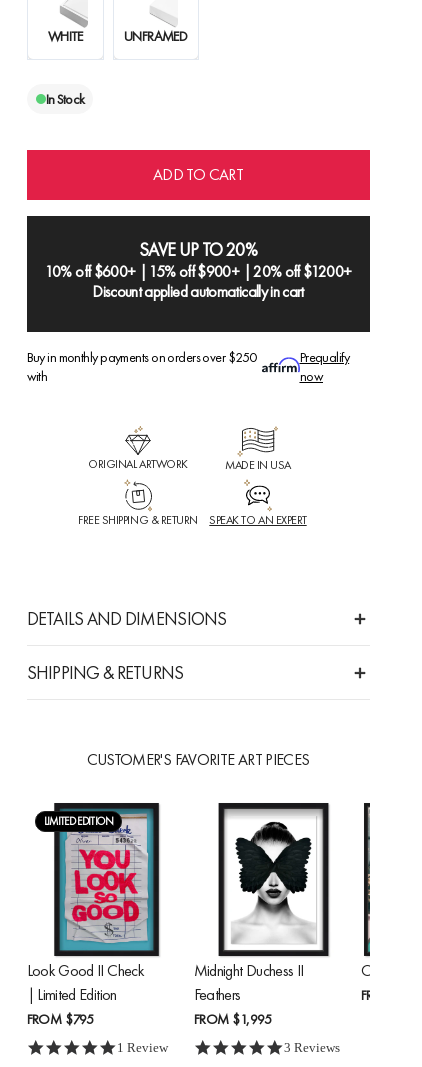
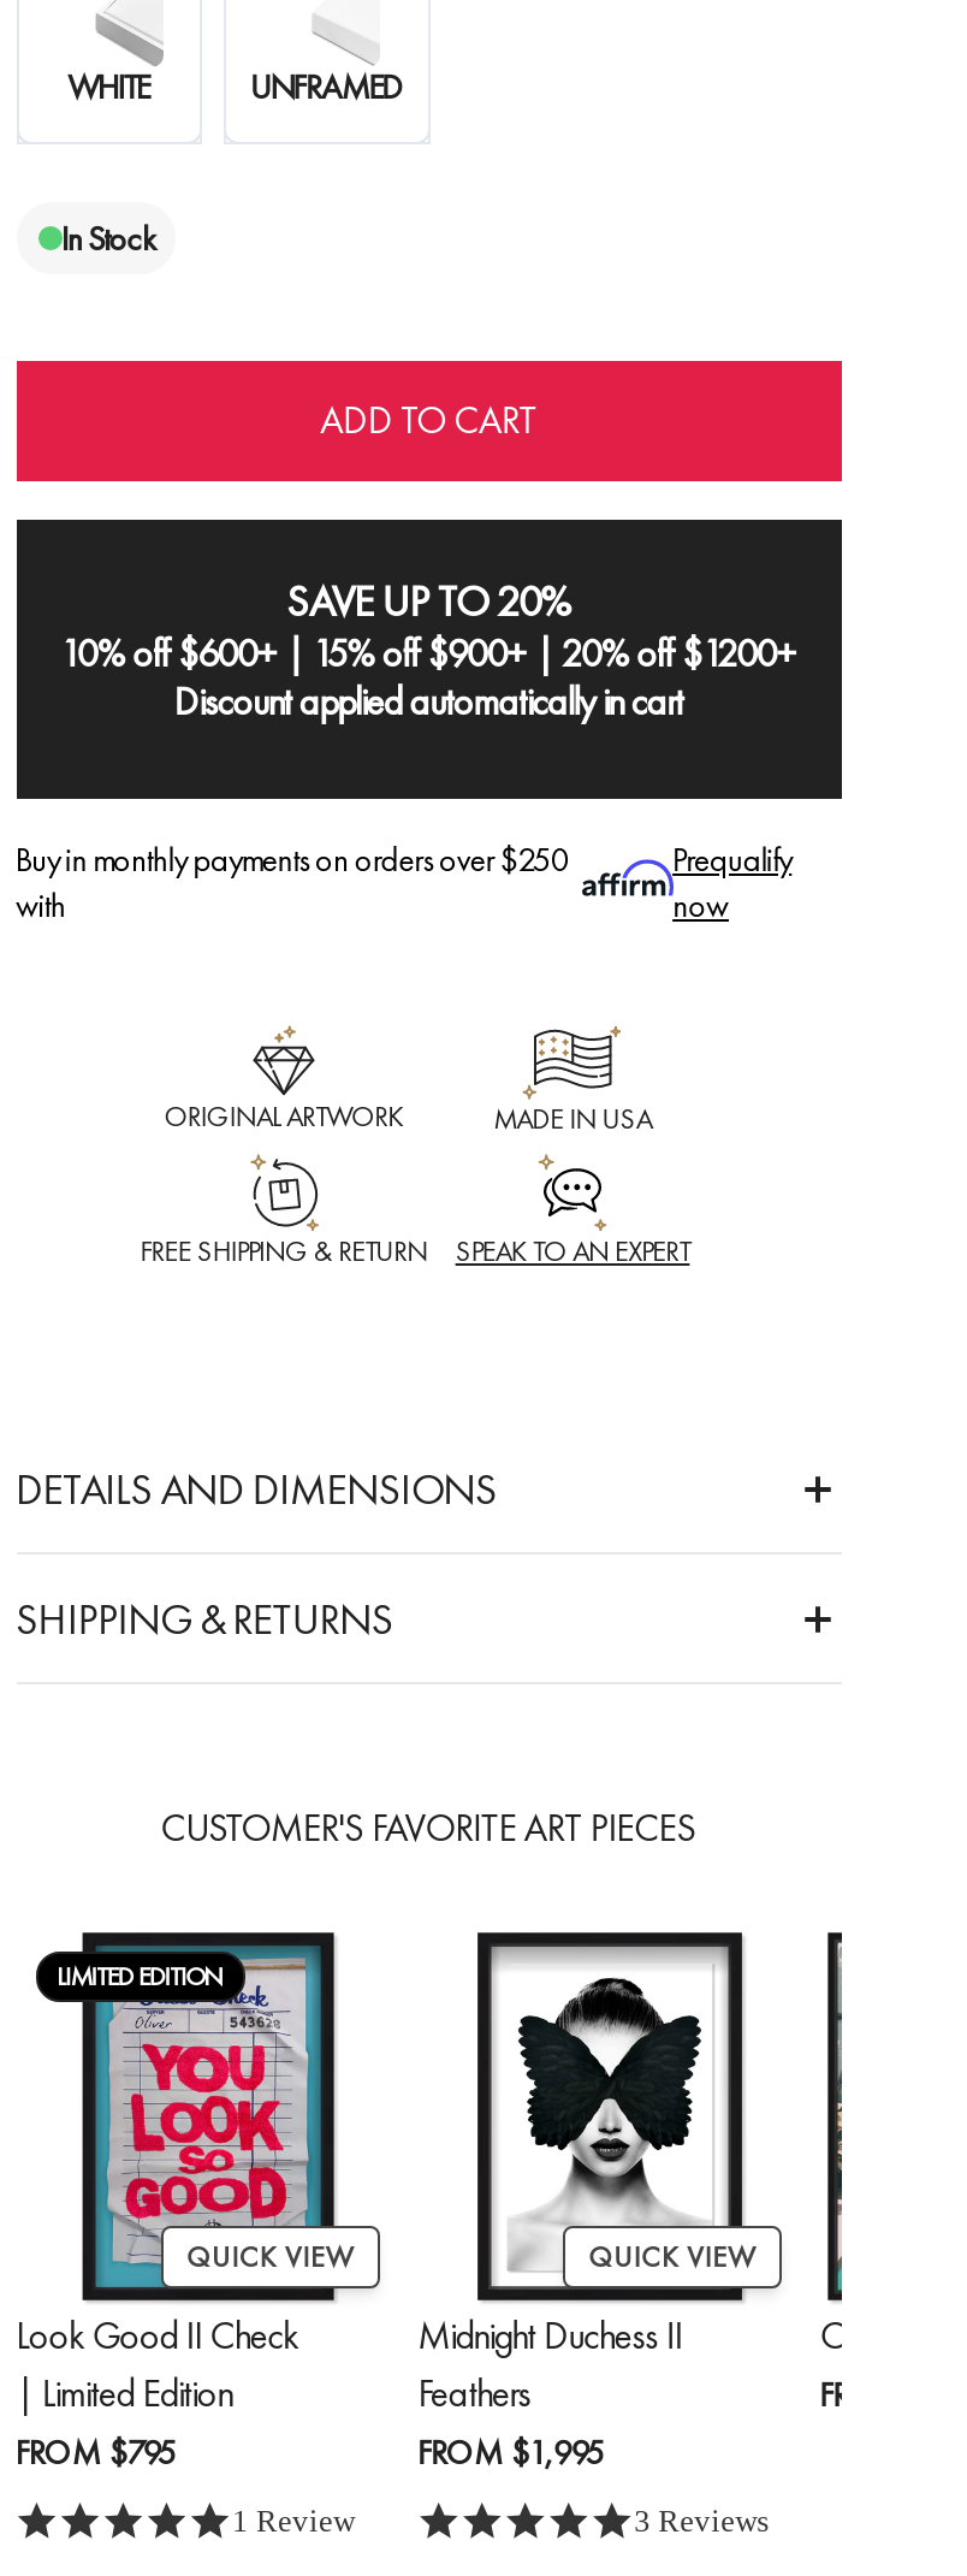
none -> [187,2237,353,2276] QUICK VIEW
none -> [589,2237,755,2276] QUICK VIEW

